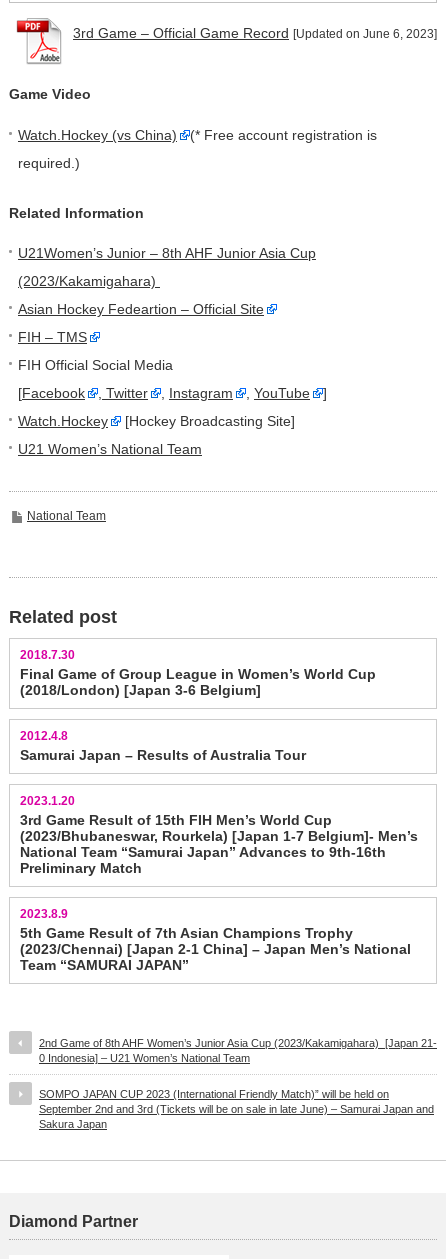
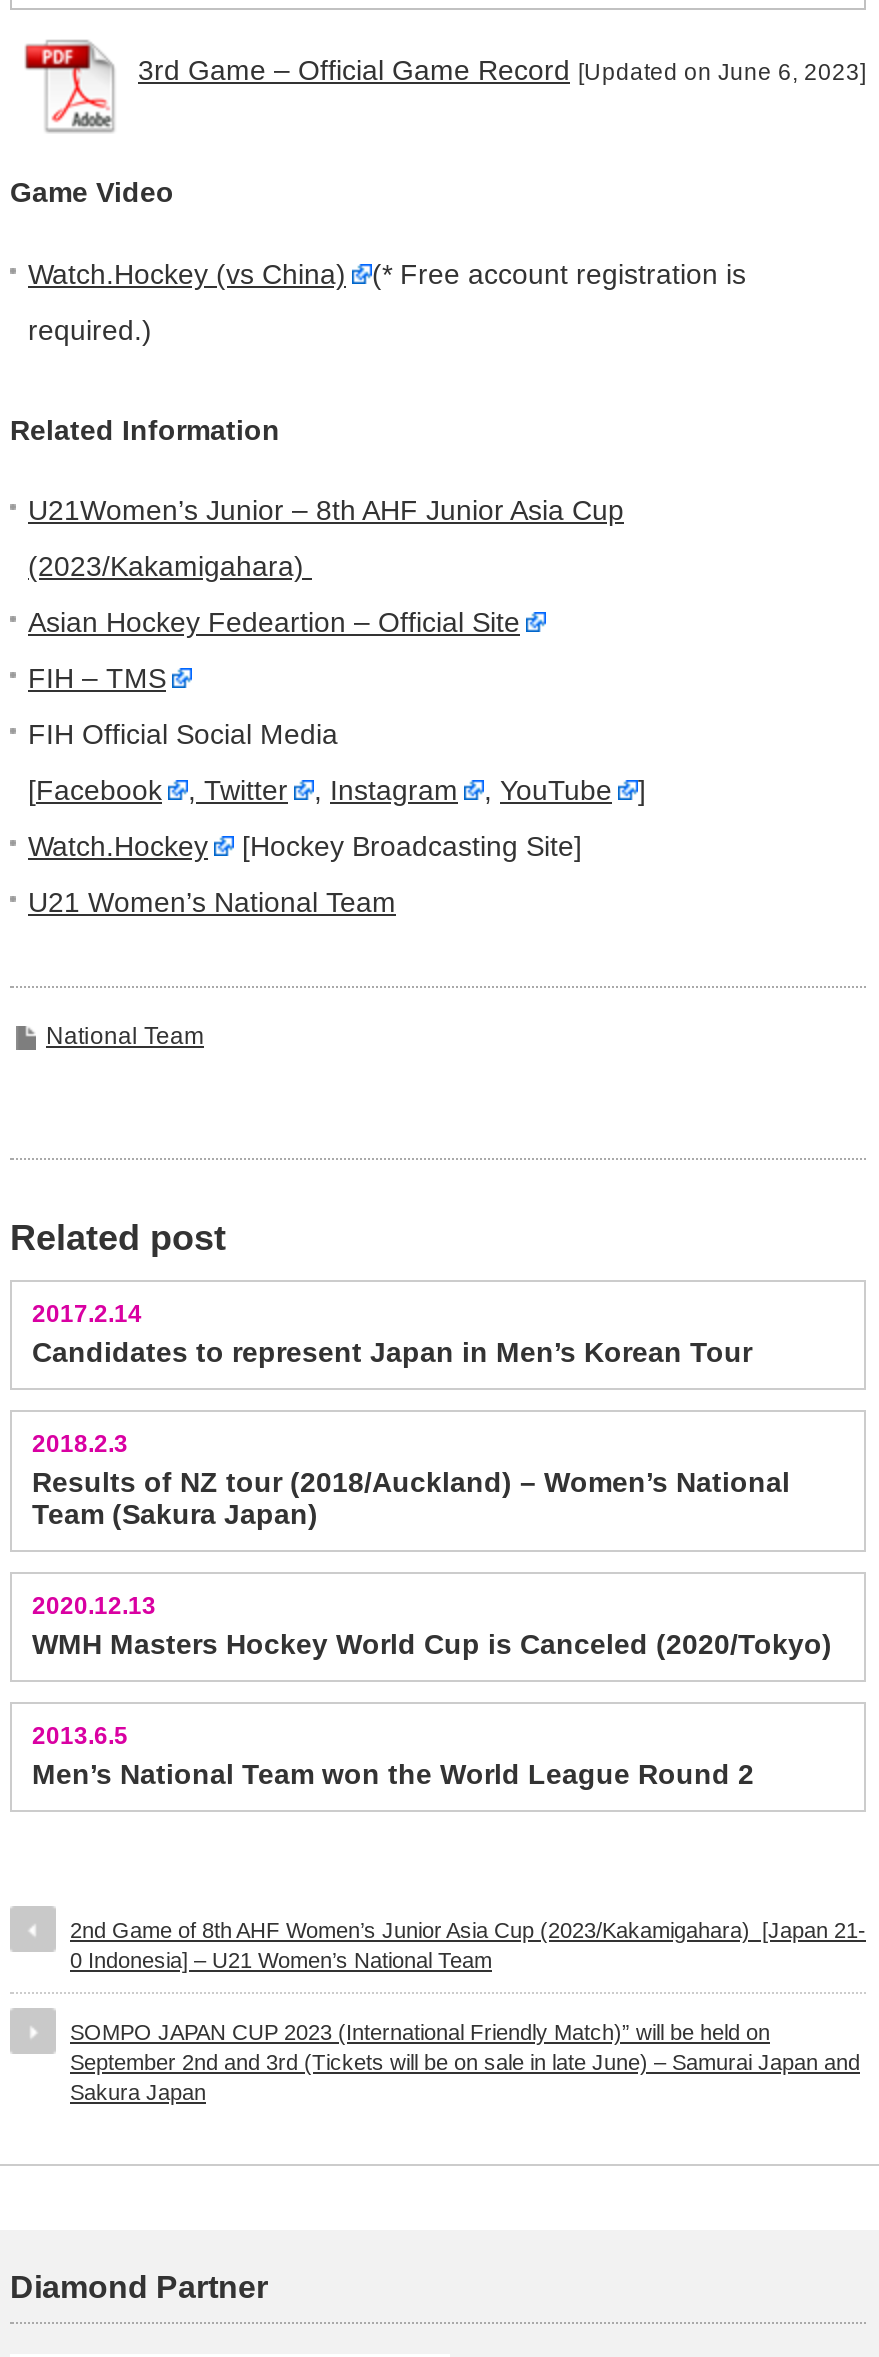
[20,648,376,698] 2018.7.30 | Final Game of Group League in Women’s World Cup | (2018/London) [Japan 3-6 Belgium] -> [32,1300,752,1368] 2017.2.14 | Candidates to represent Japan in Men’s Korean Tour
[20,729,306,763] 2012.4.8 | Samurai Japan – Results of Australia Tour -> [32,1430,790,1530] 2018.2.3 | Results of NZ tour (2018/Auckland) – Women’s National | Team (Sakura Japan)
[20,794,418,876] 2023.1.20 | 3rd Game Result of 15th FIH Men’s World Cup | (2023/Bhubaneswar, Rourkela) [Japan 1-7 Belgium]- Men’s | National Team “Samurai Japan” Advances to 9th-16th | Preliminary Match -> [32,1592,832,1660] 2020.12.13 | WMH Masters Hockey World Cup is Canceled (2020/Tokyo)
[20,907,411,973] 2023.8.9 | 5th Game Result of 7th Asian Champions Trophy | (2023/Chennai) [Japan 2-1 China] – Japan Men’s National | Team “SAMURAI JAPAN” -> [32,1722,754,1790] 2013.6.5 | Men’s National Team won the World League Round 2

